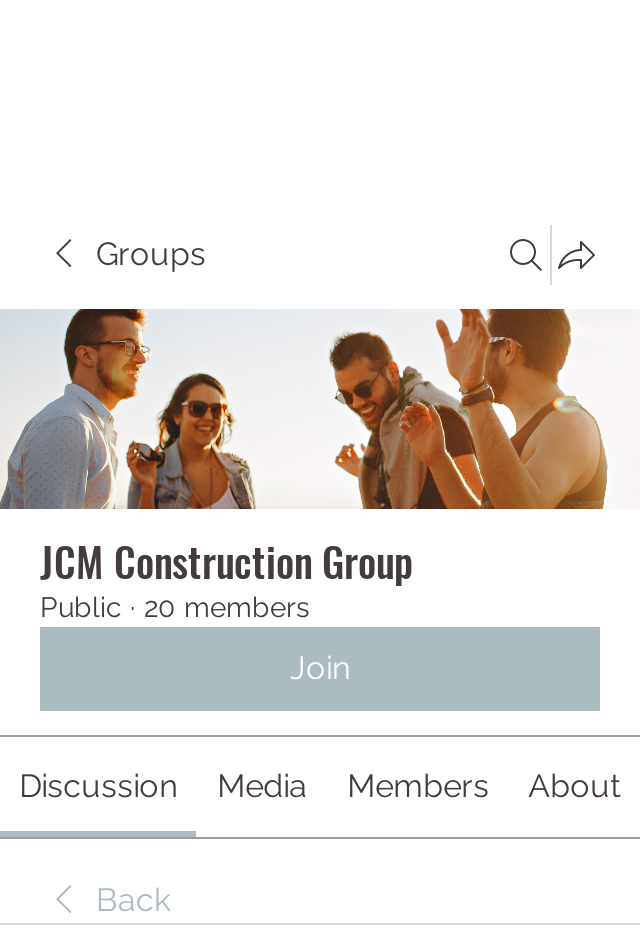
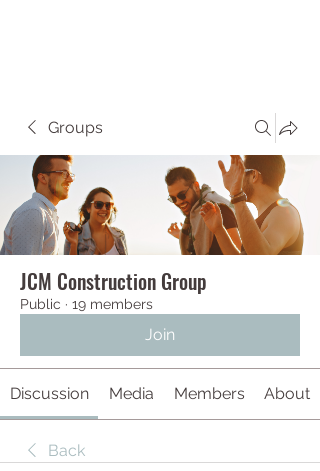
[40,591,310,623] Public · 20 members -> [20,296,153,312] Public · 19 members

